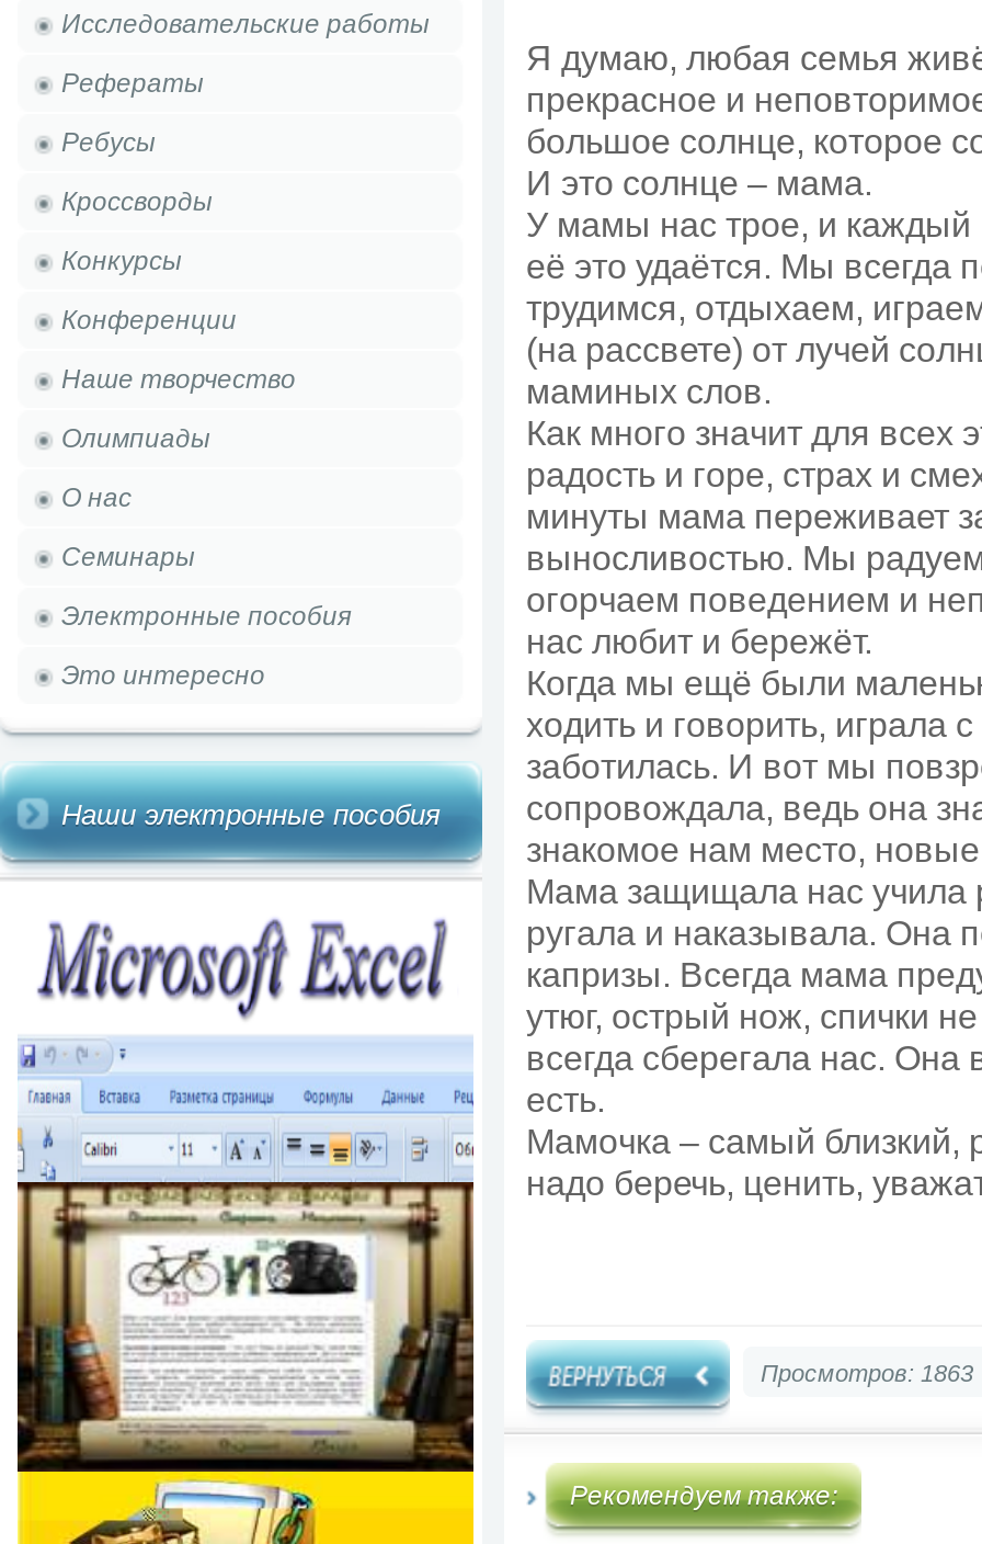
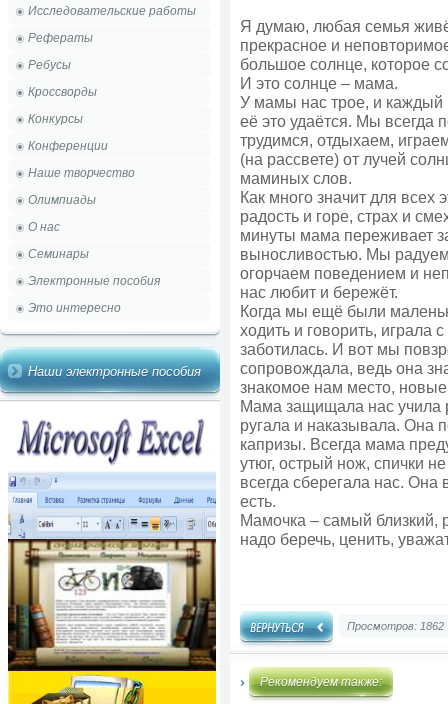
[761,1360,973,1386] Просмотров: 1863 -> [347,620,444,632] Просмотров: 1862

